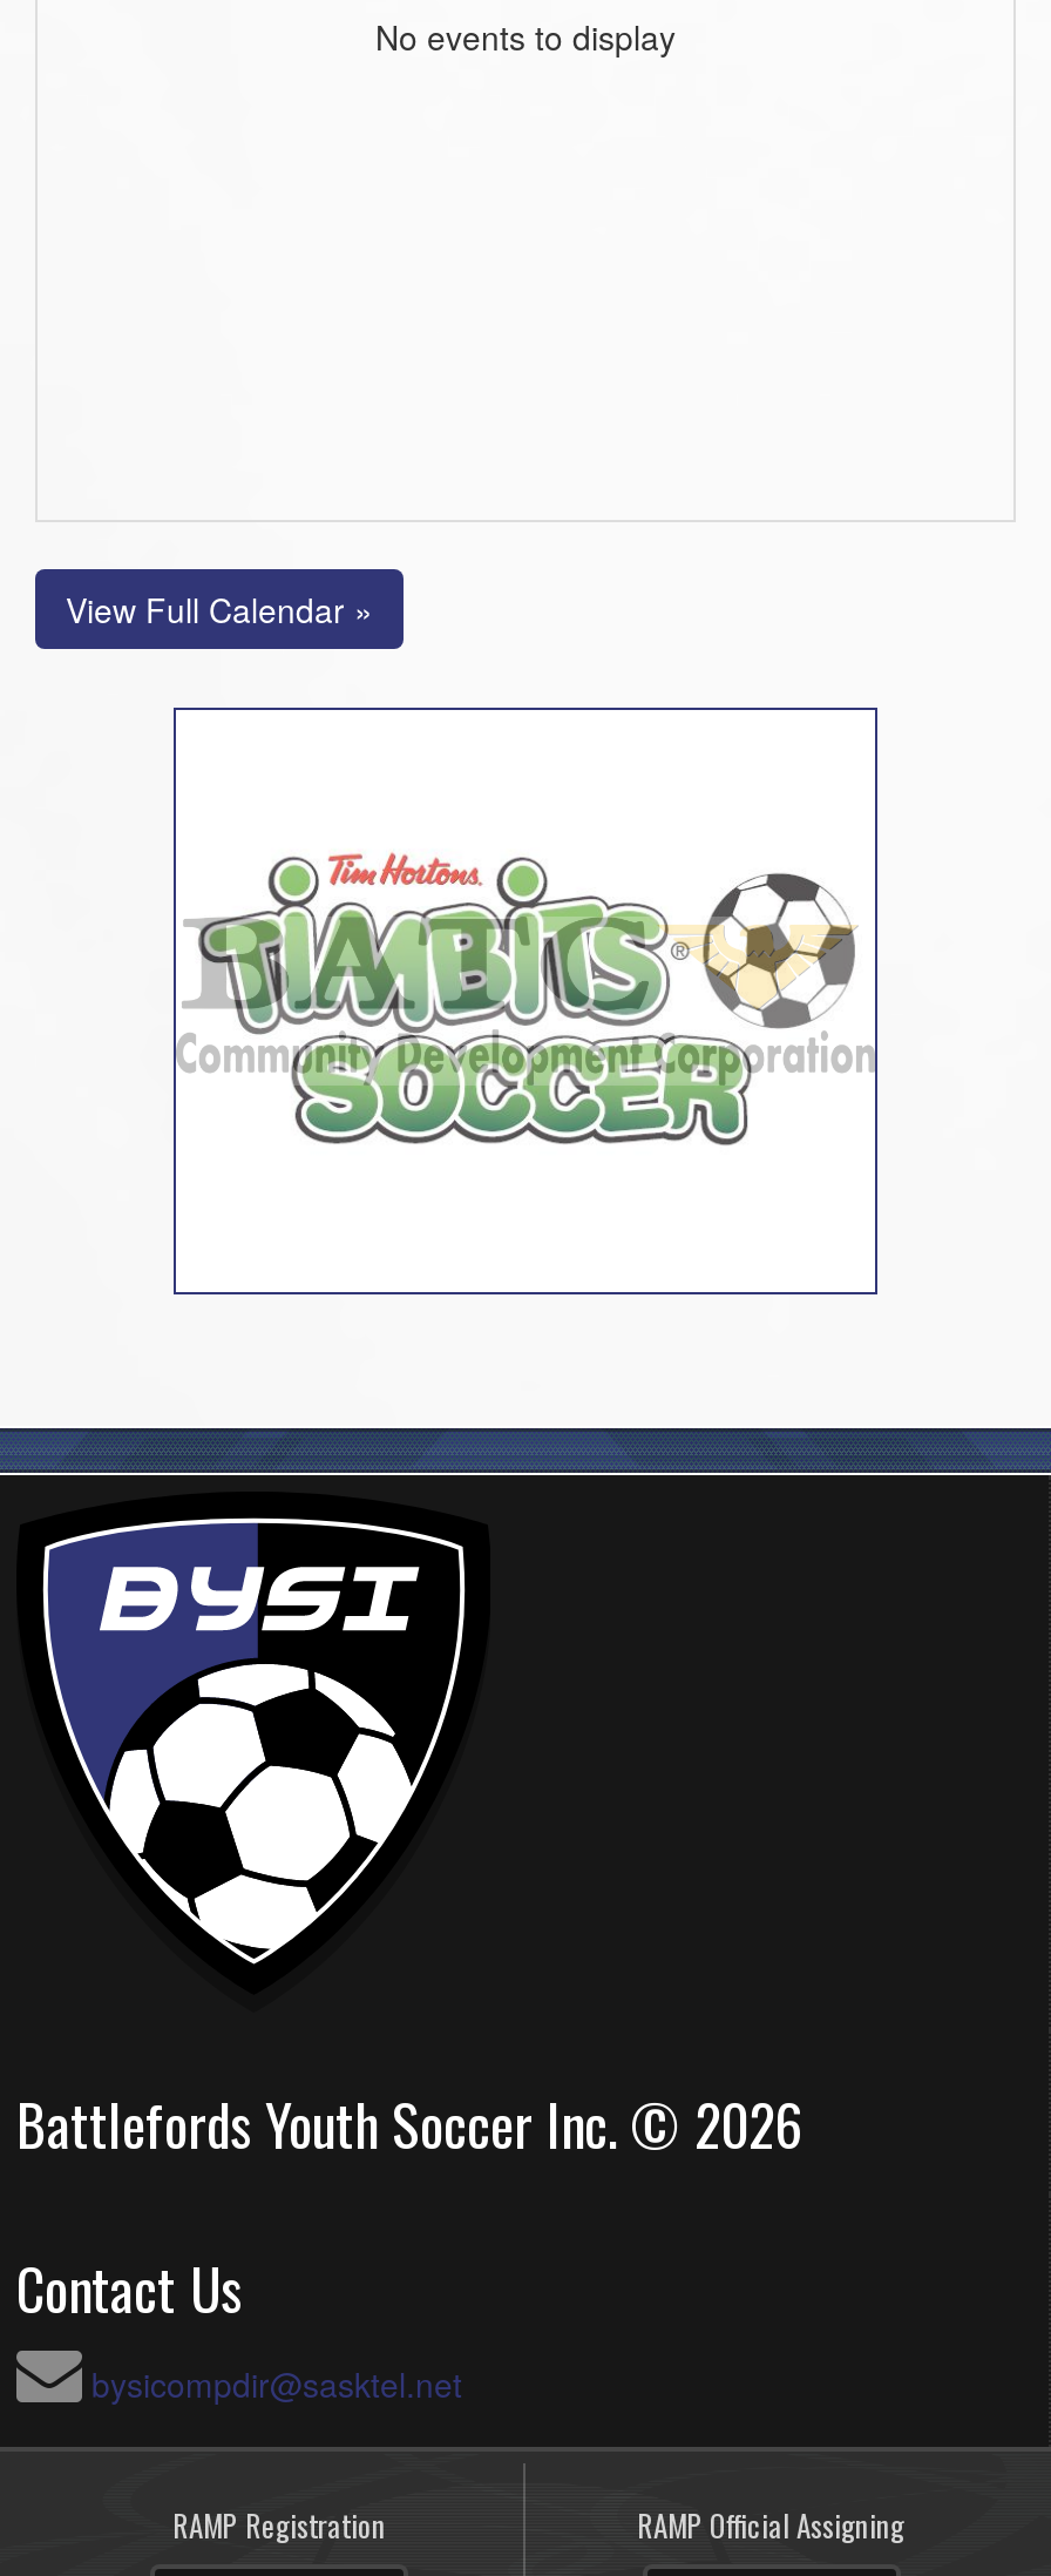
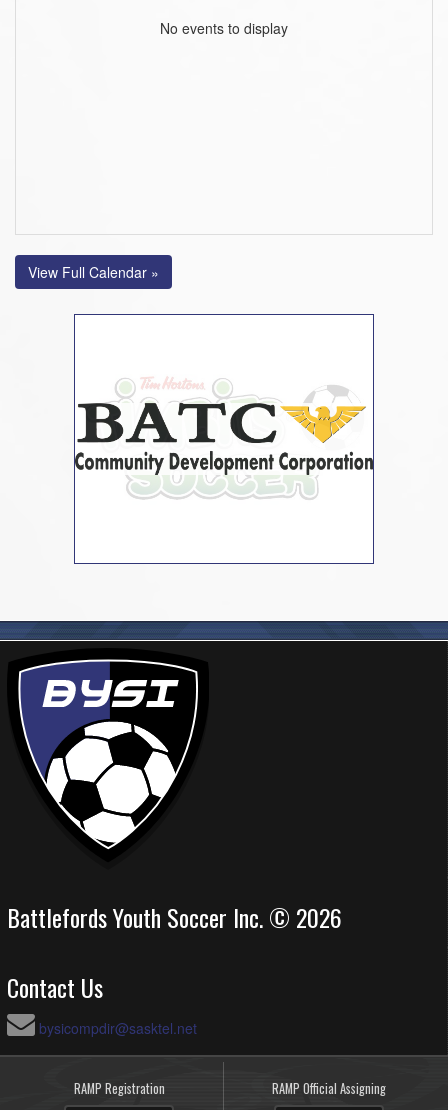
[174,853,877,1147] [image] -> [74,377,374,500] [image]

